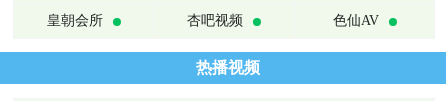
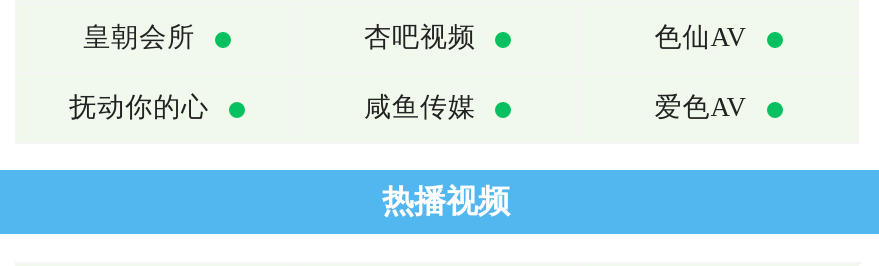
none -> [69,92,747,122] 抚动你的心 | 咸鱼传媒 | 爱色AV

